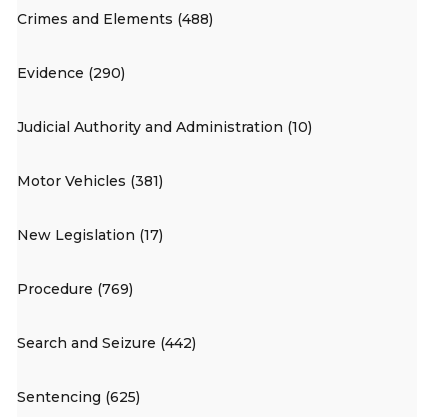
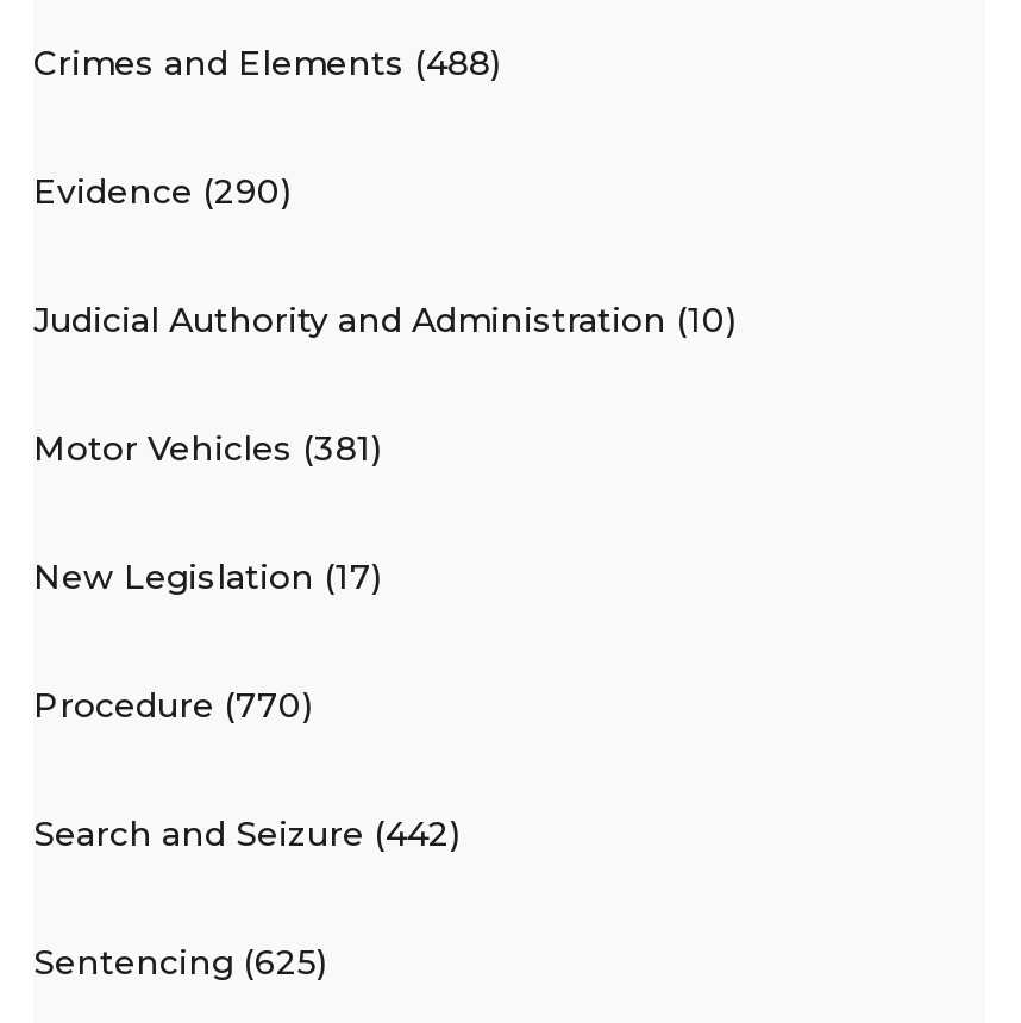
[17,279,133,297] Procedure (769) -> [33,683,312,726] Procedure (770)

